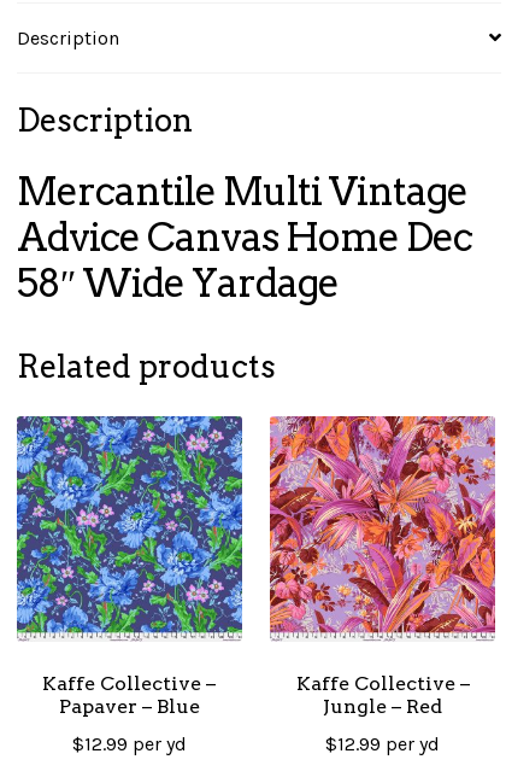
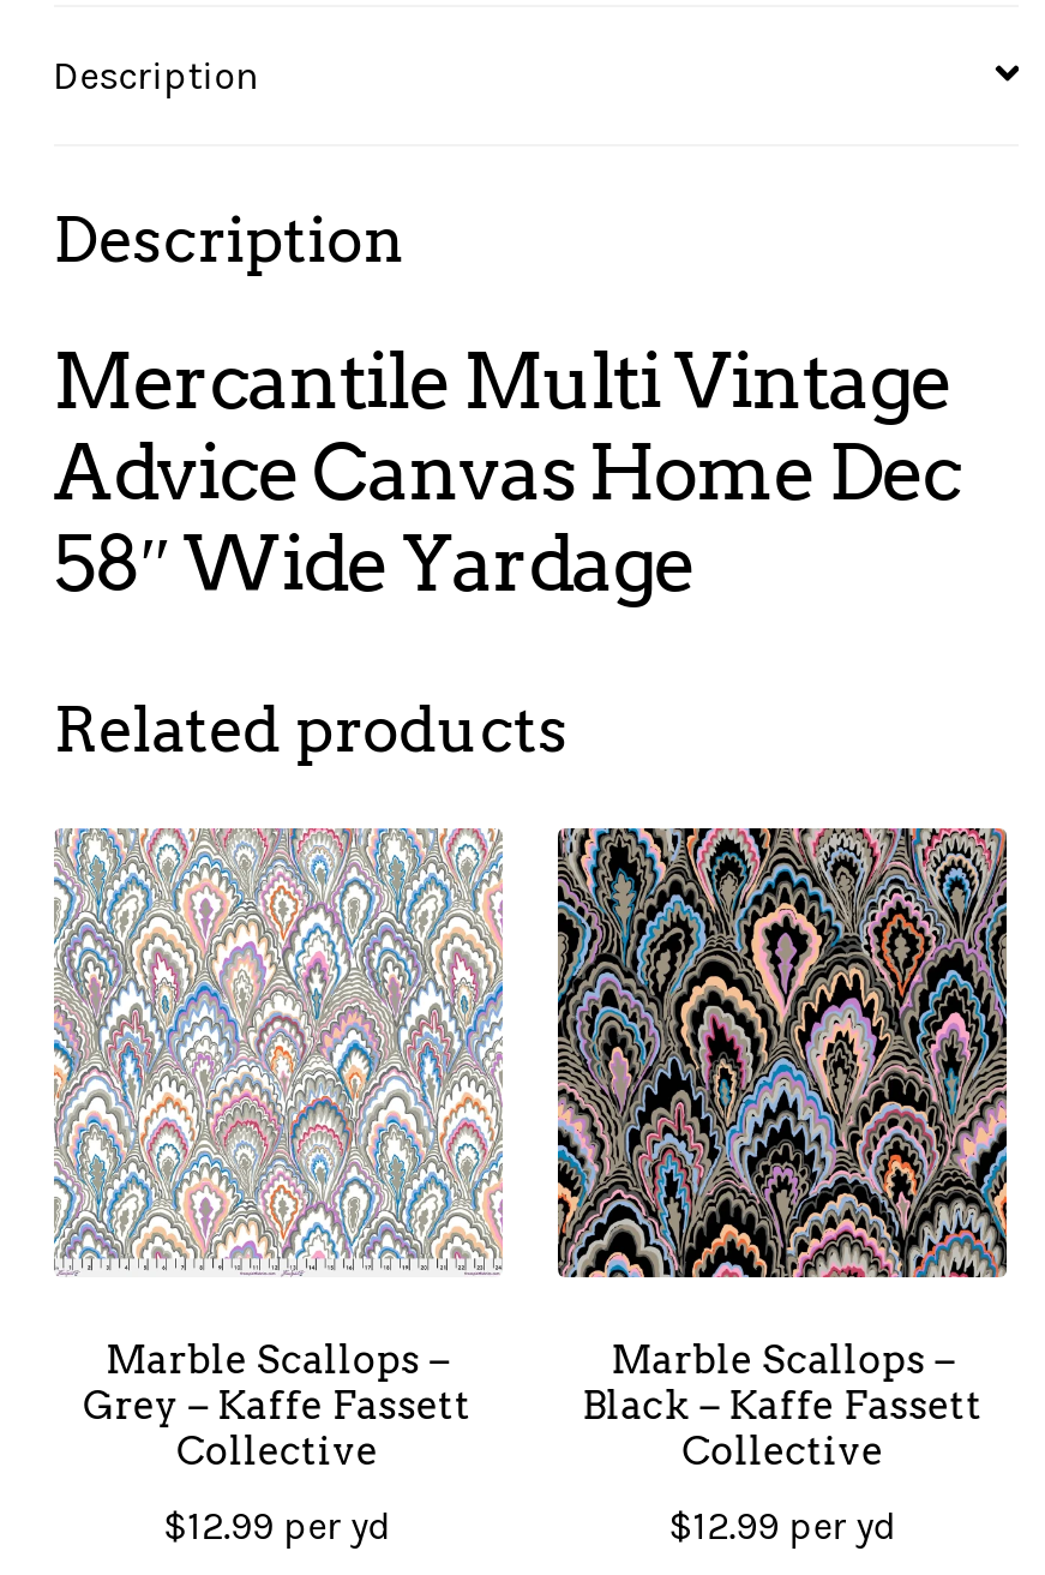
[16,415,243,718] [image] | Kaffe Collective – | Papaver – Blue -> [54,826,503,1475] [image] | Marble Scallops – | Grey – Kaffe Fassett | Collective
[269,415,496,718] [image] | Kaffe Collective – | Jungle – Red -> [555,826,1009,1475] [image] | Marble Scallops – | Black – Kaffe Fassett | Collective

